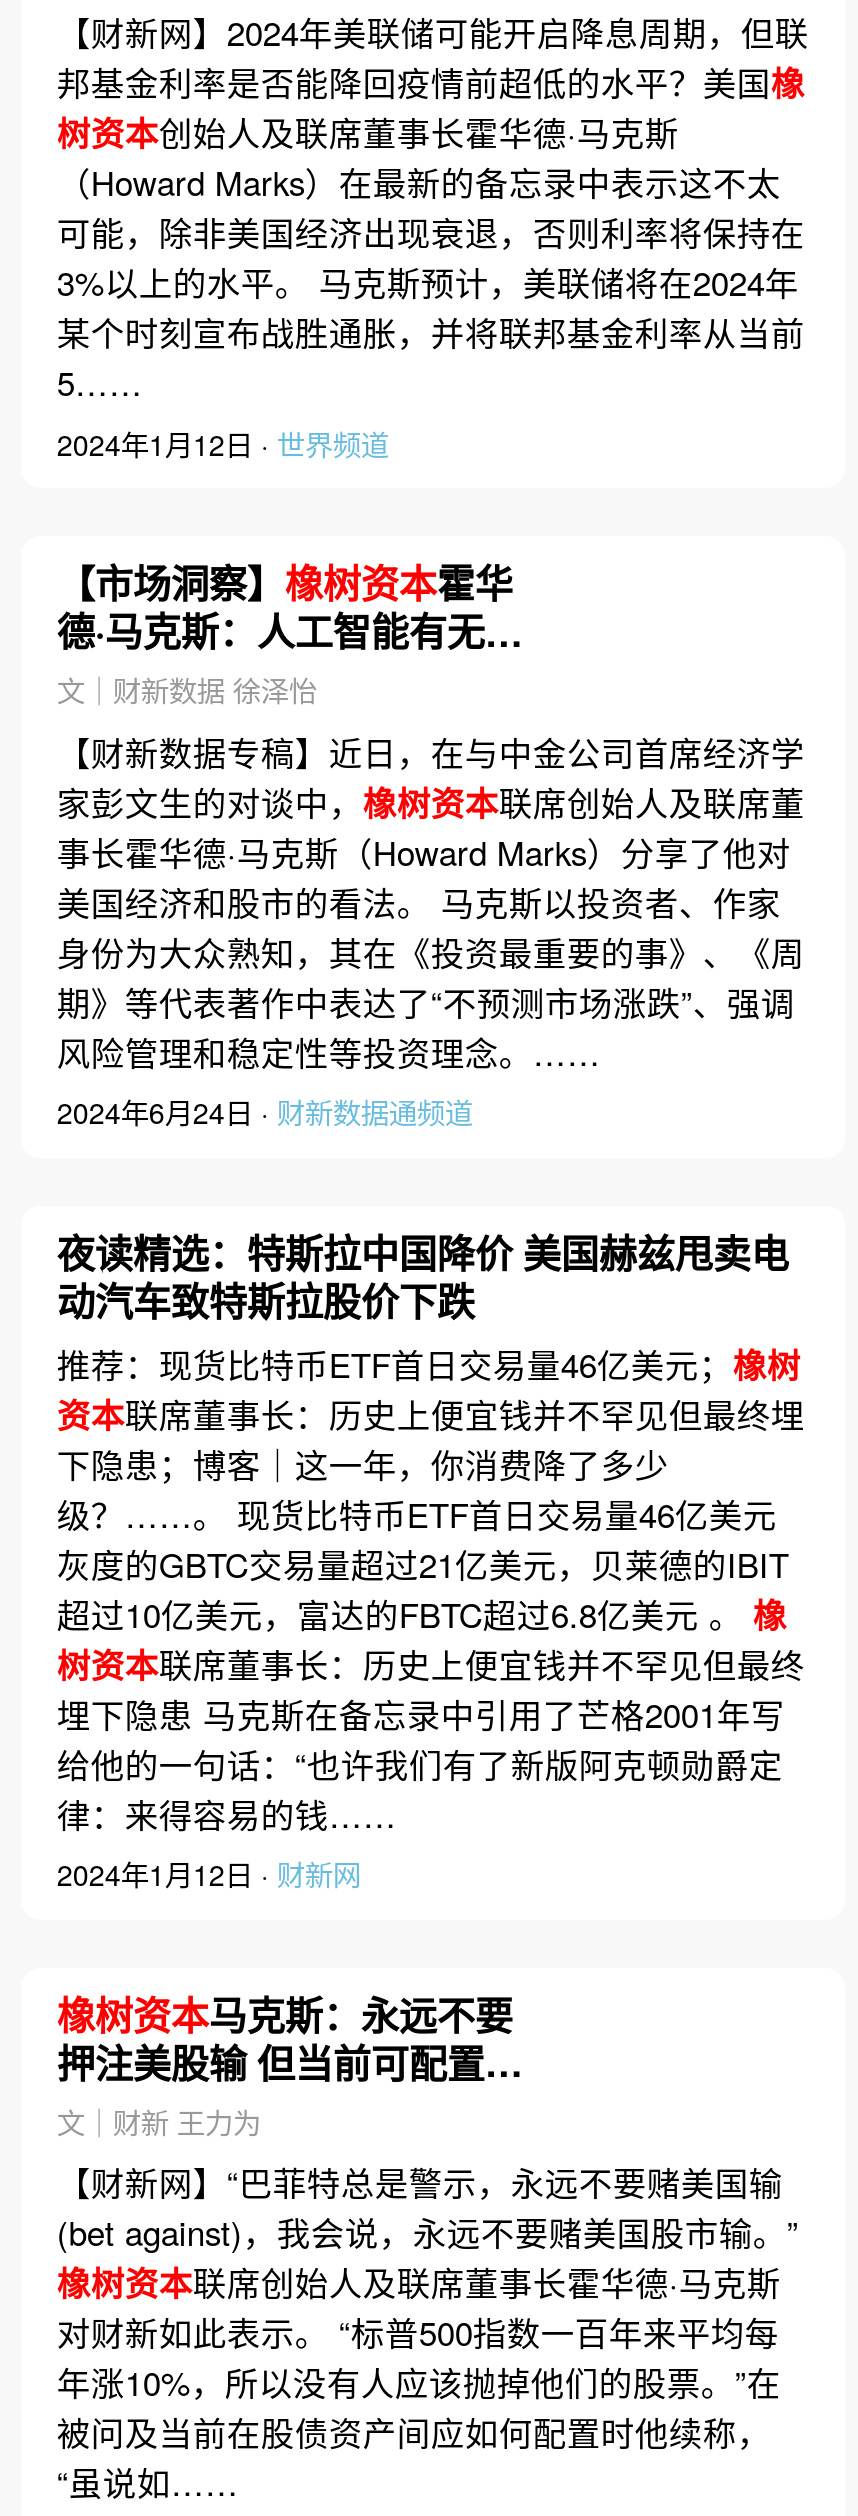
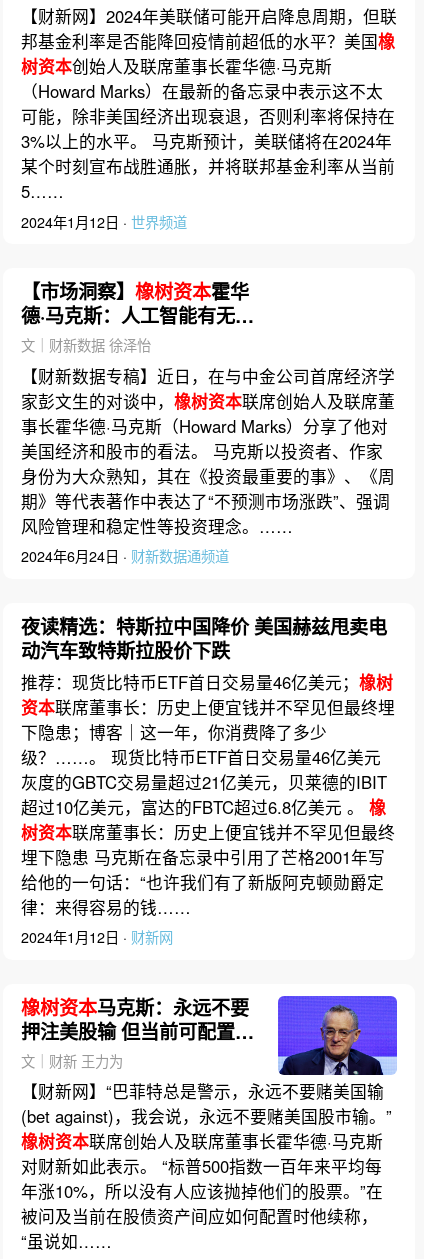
none -> [277,995,398,1076] [image]

